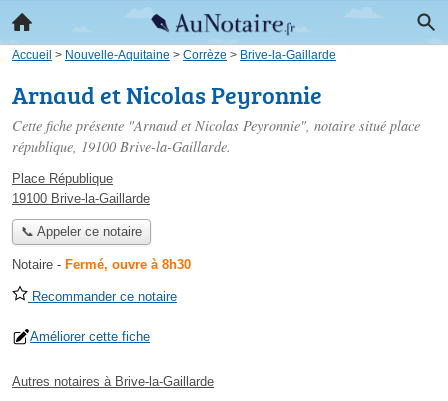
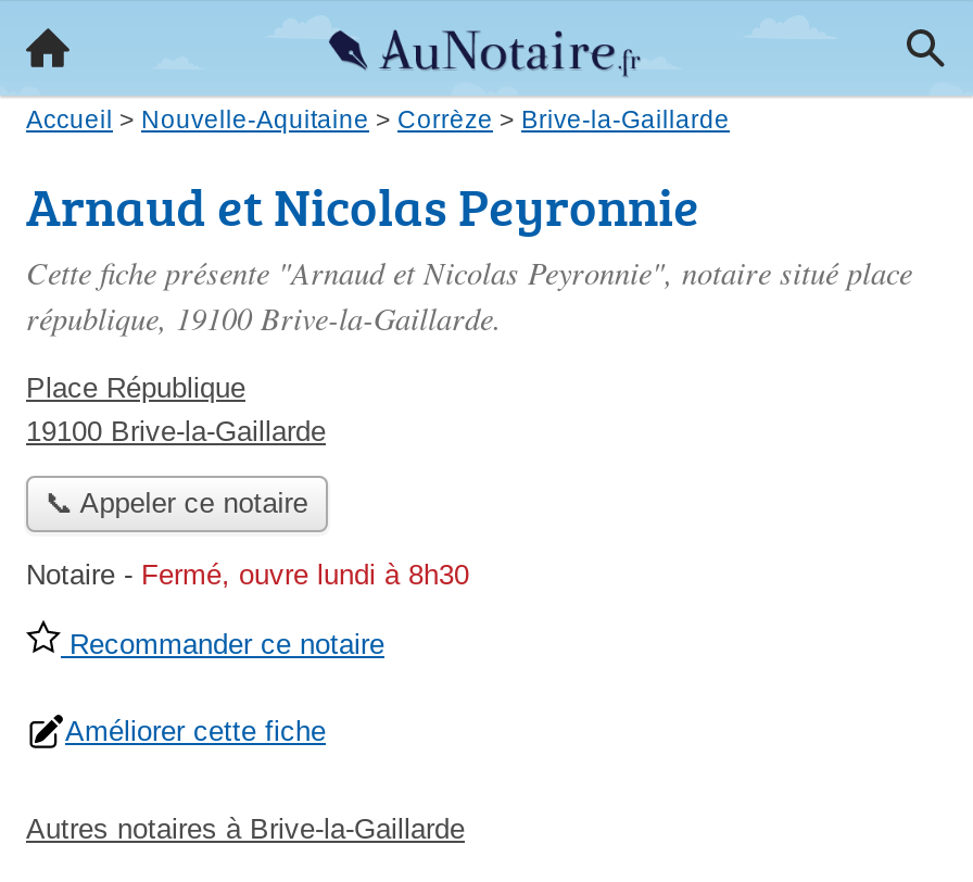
[12,257,191,272] Notaire - Fermé, ouvre à 8h30 -> [26,559,469,592] Notaire - Fermé, ouvre lundi à 8h30

